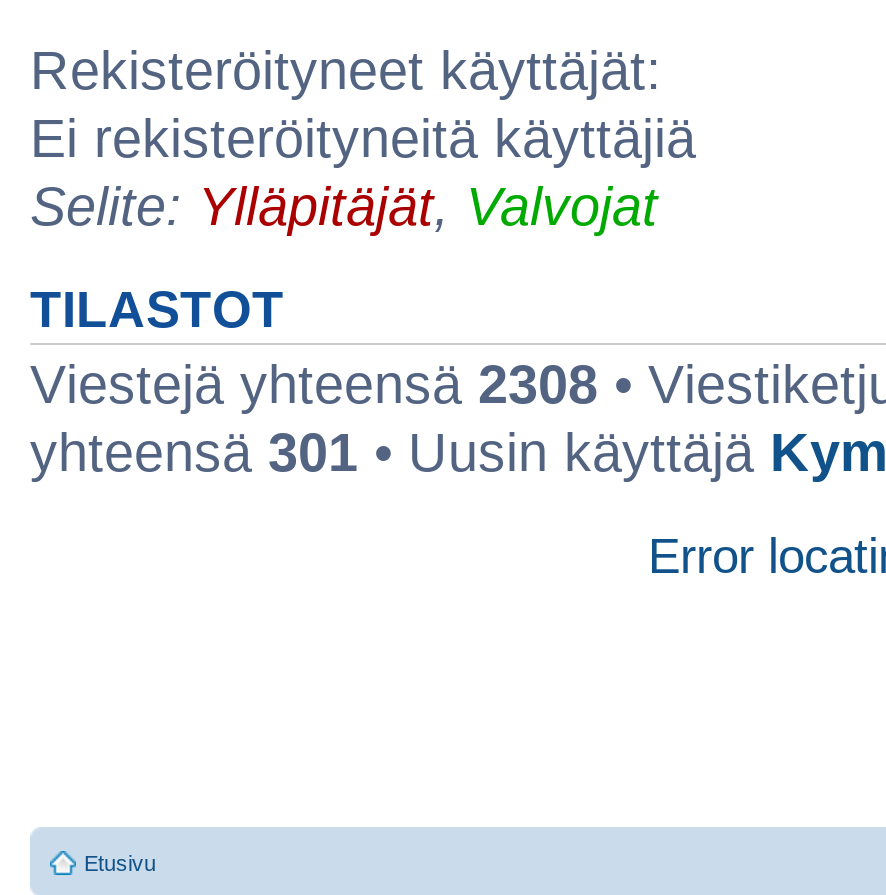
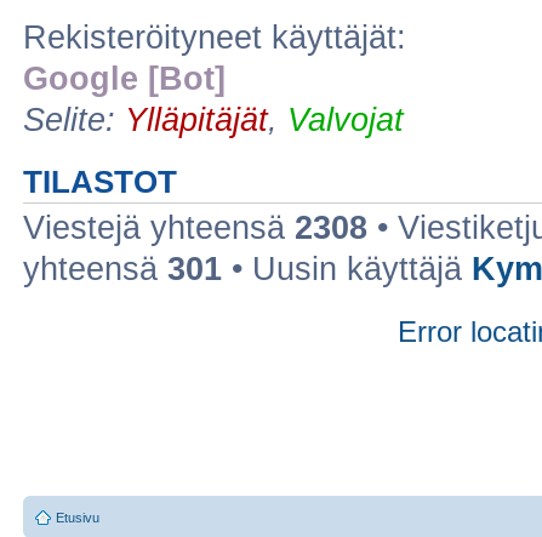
[30,108,696,168] Ei rekisteröityneitä käyttäjiä -> [23,60,226,96] Google [Bot]

